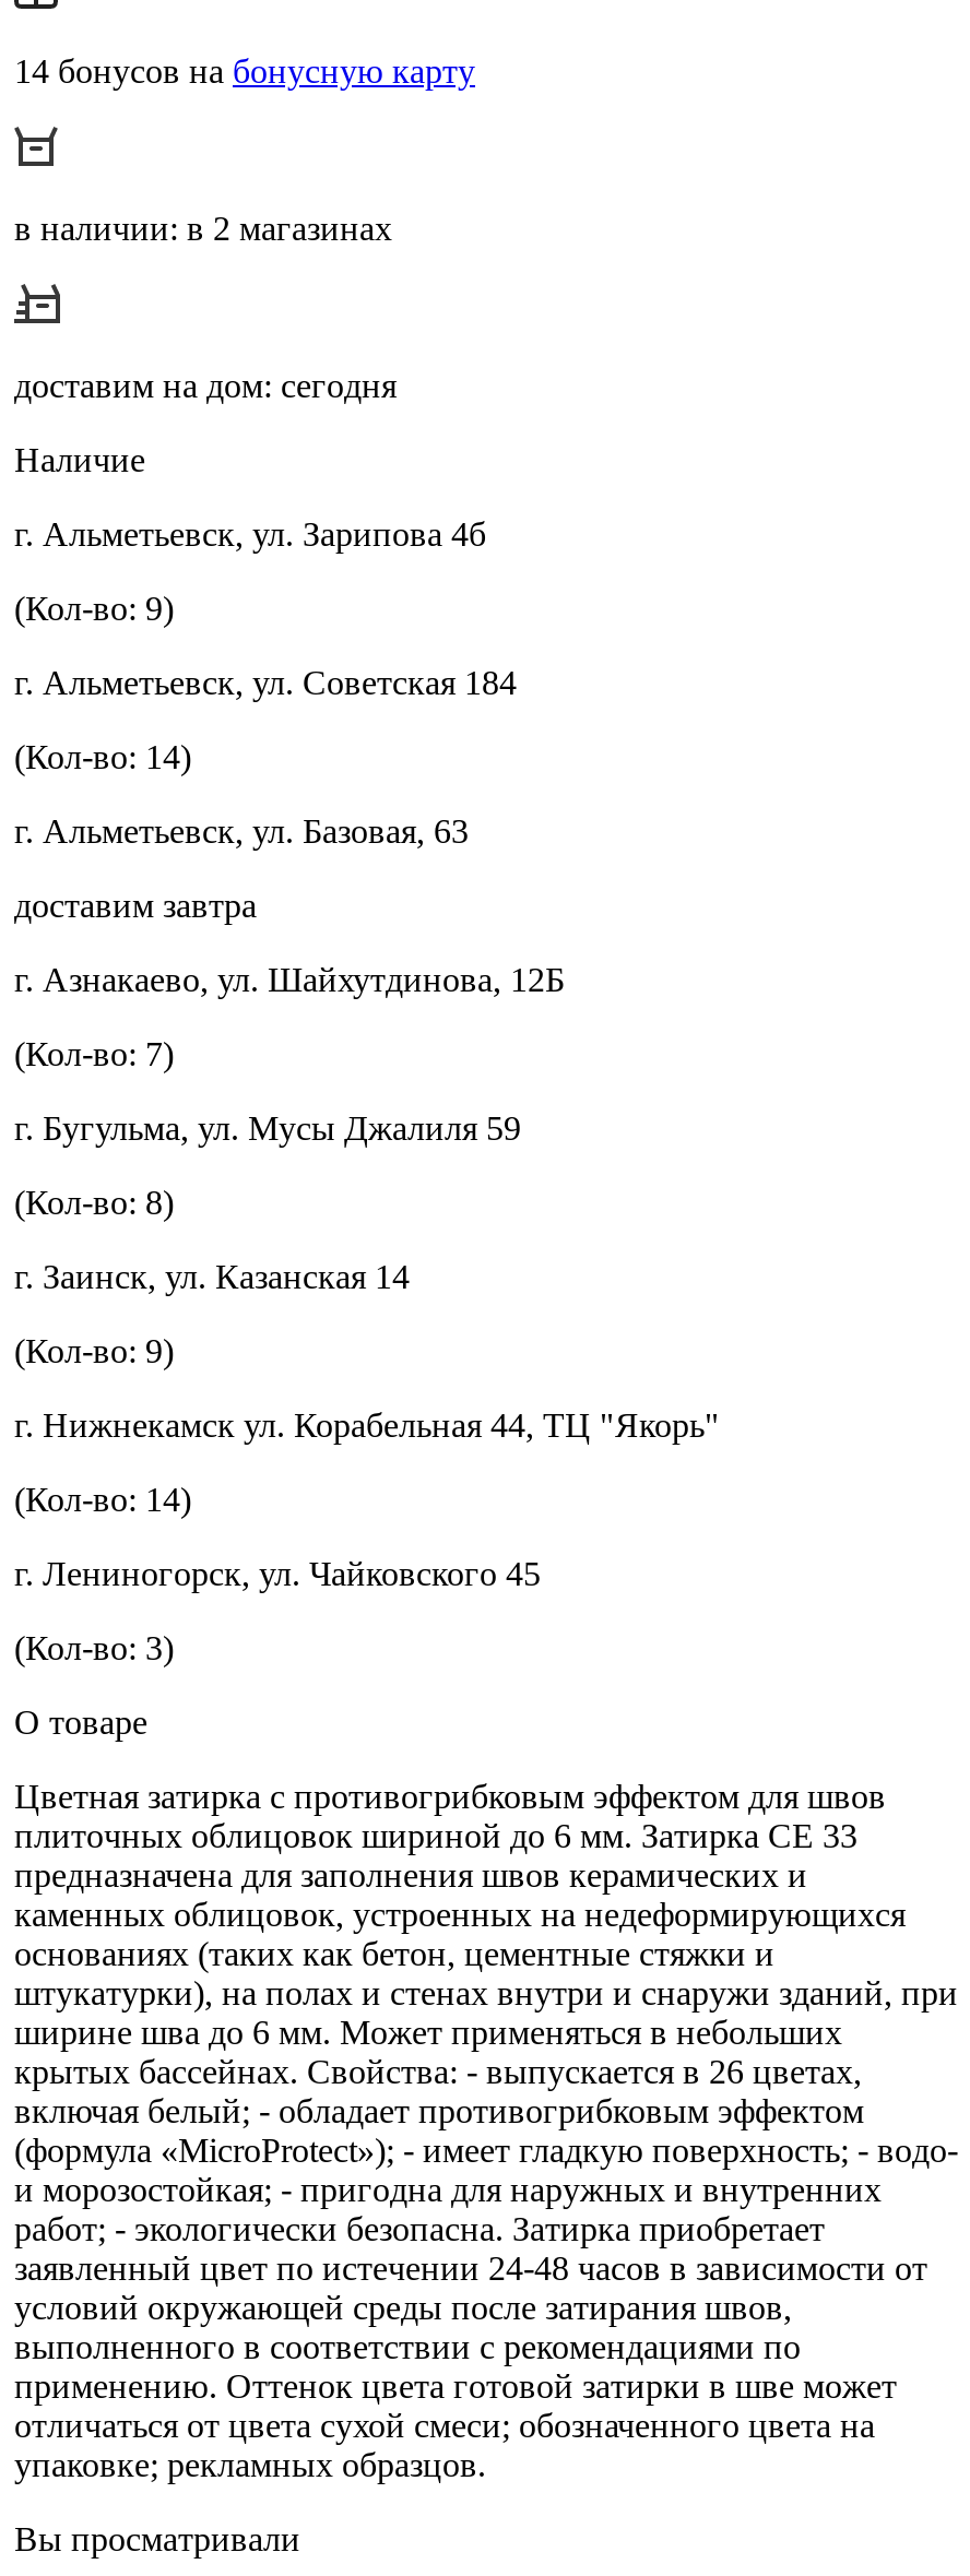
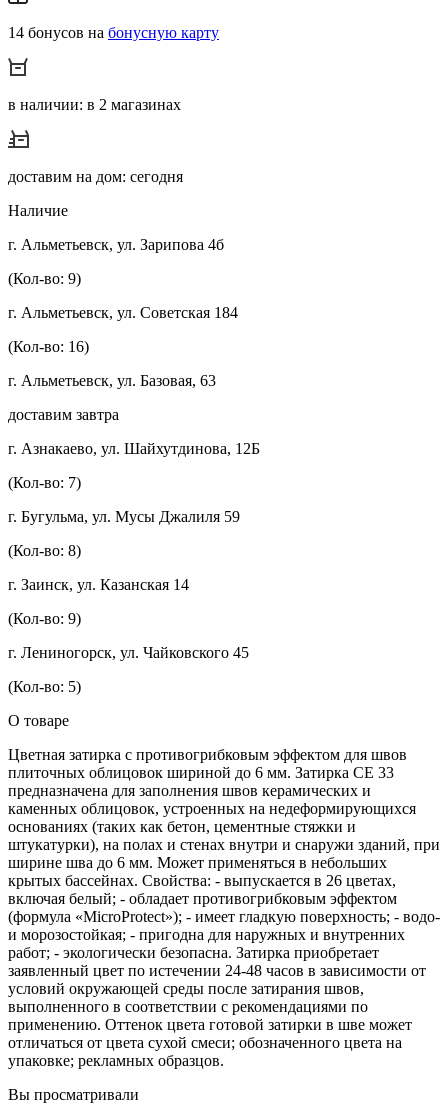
[14,739,191,776] (Кол-во: 14) -> [8,338,89,355] (Кол-во: 16)
[14,1407,720,1519] г. Нижнекамск ул. Корабельная 44, ТЦ "Якорь" | (Кол-во: 14) -> none
[14,1630,174,1667] (Кол-во: 3) -> [8,678,81,695] (Кол-во: 5)

